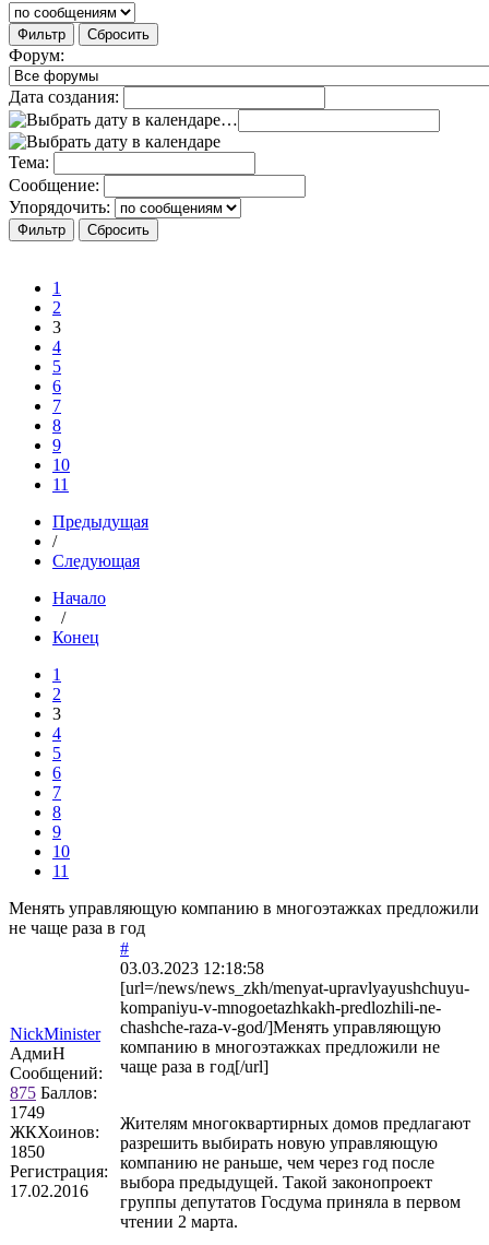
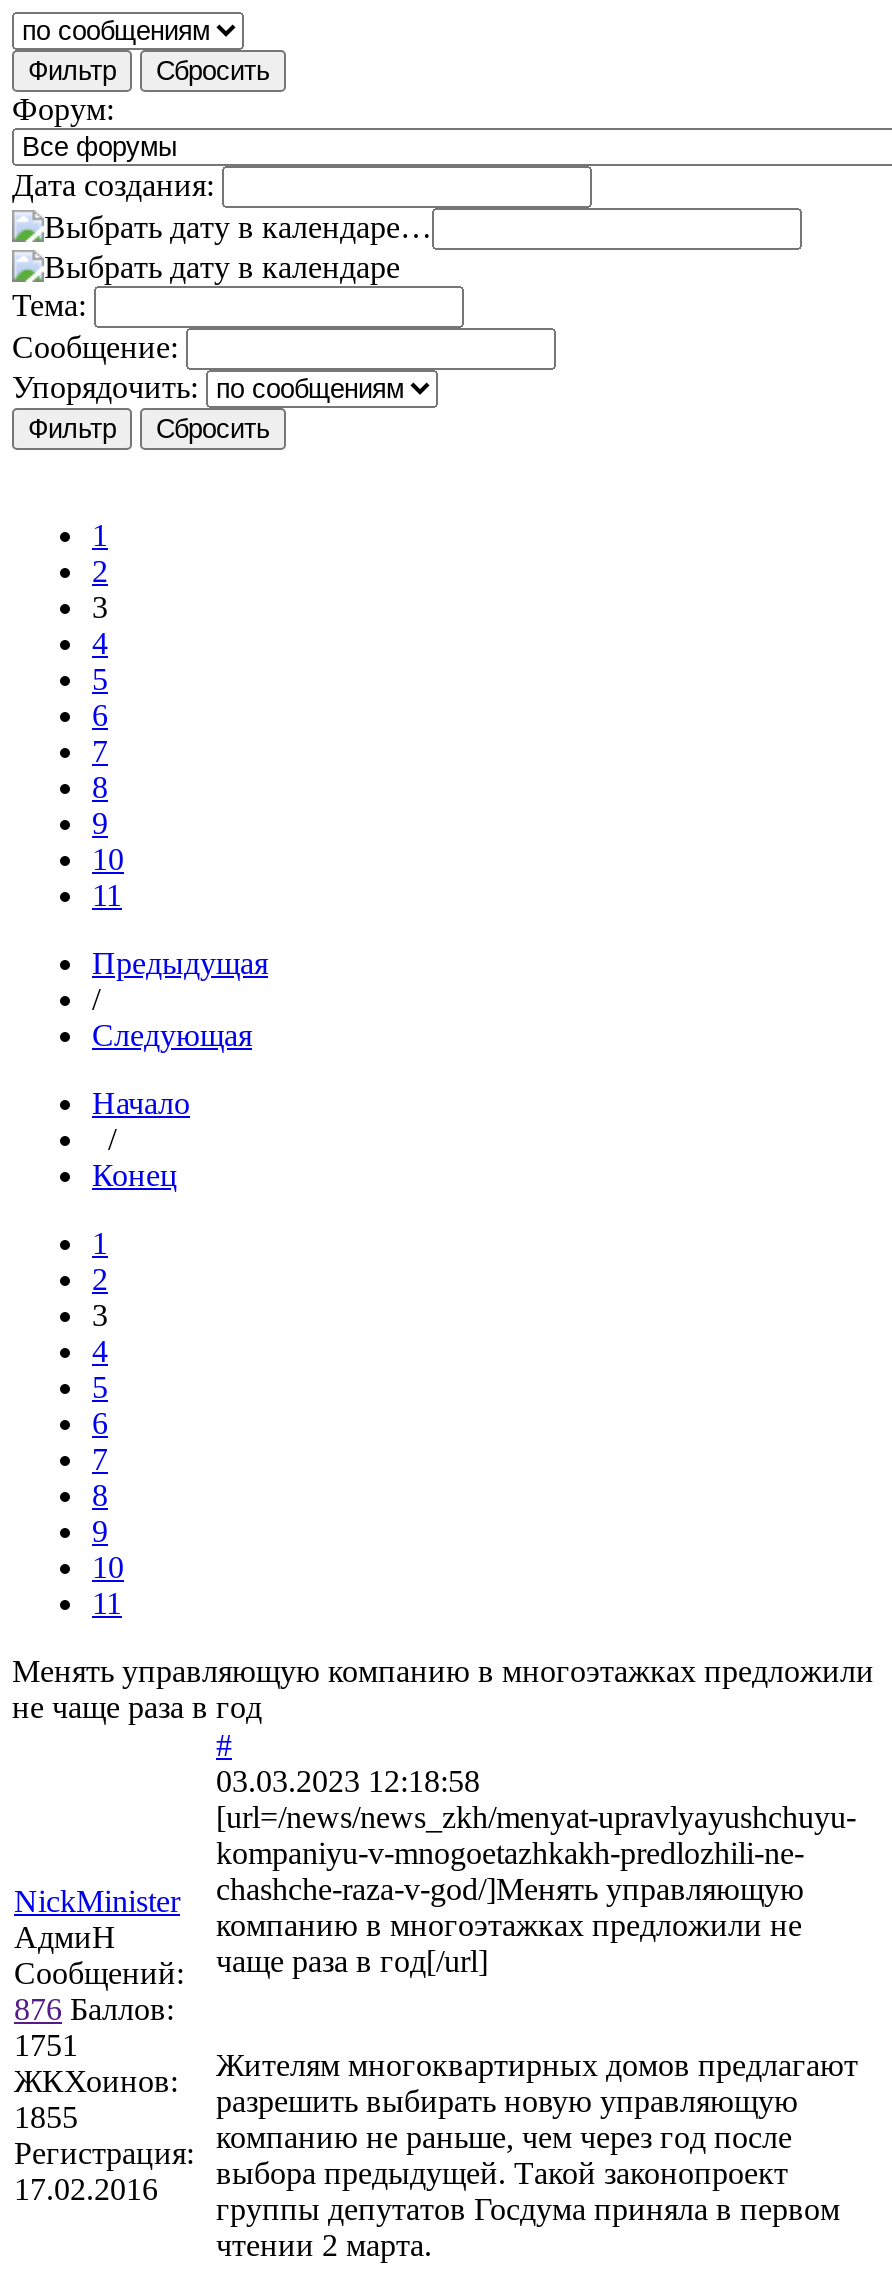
[10,1083,97,1102] 875 Баллов: -> [14,1991,174,2025] 876 Баллов:
[10,1103,45,1121] 1749 -> [14,2027,78,2061] 1751
[10,1142,45,1161] 1850 -> [14,2099,78,2133] 1855

